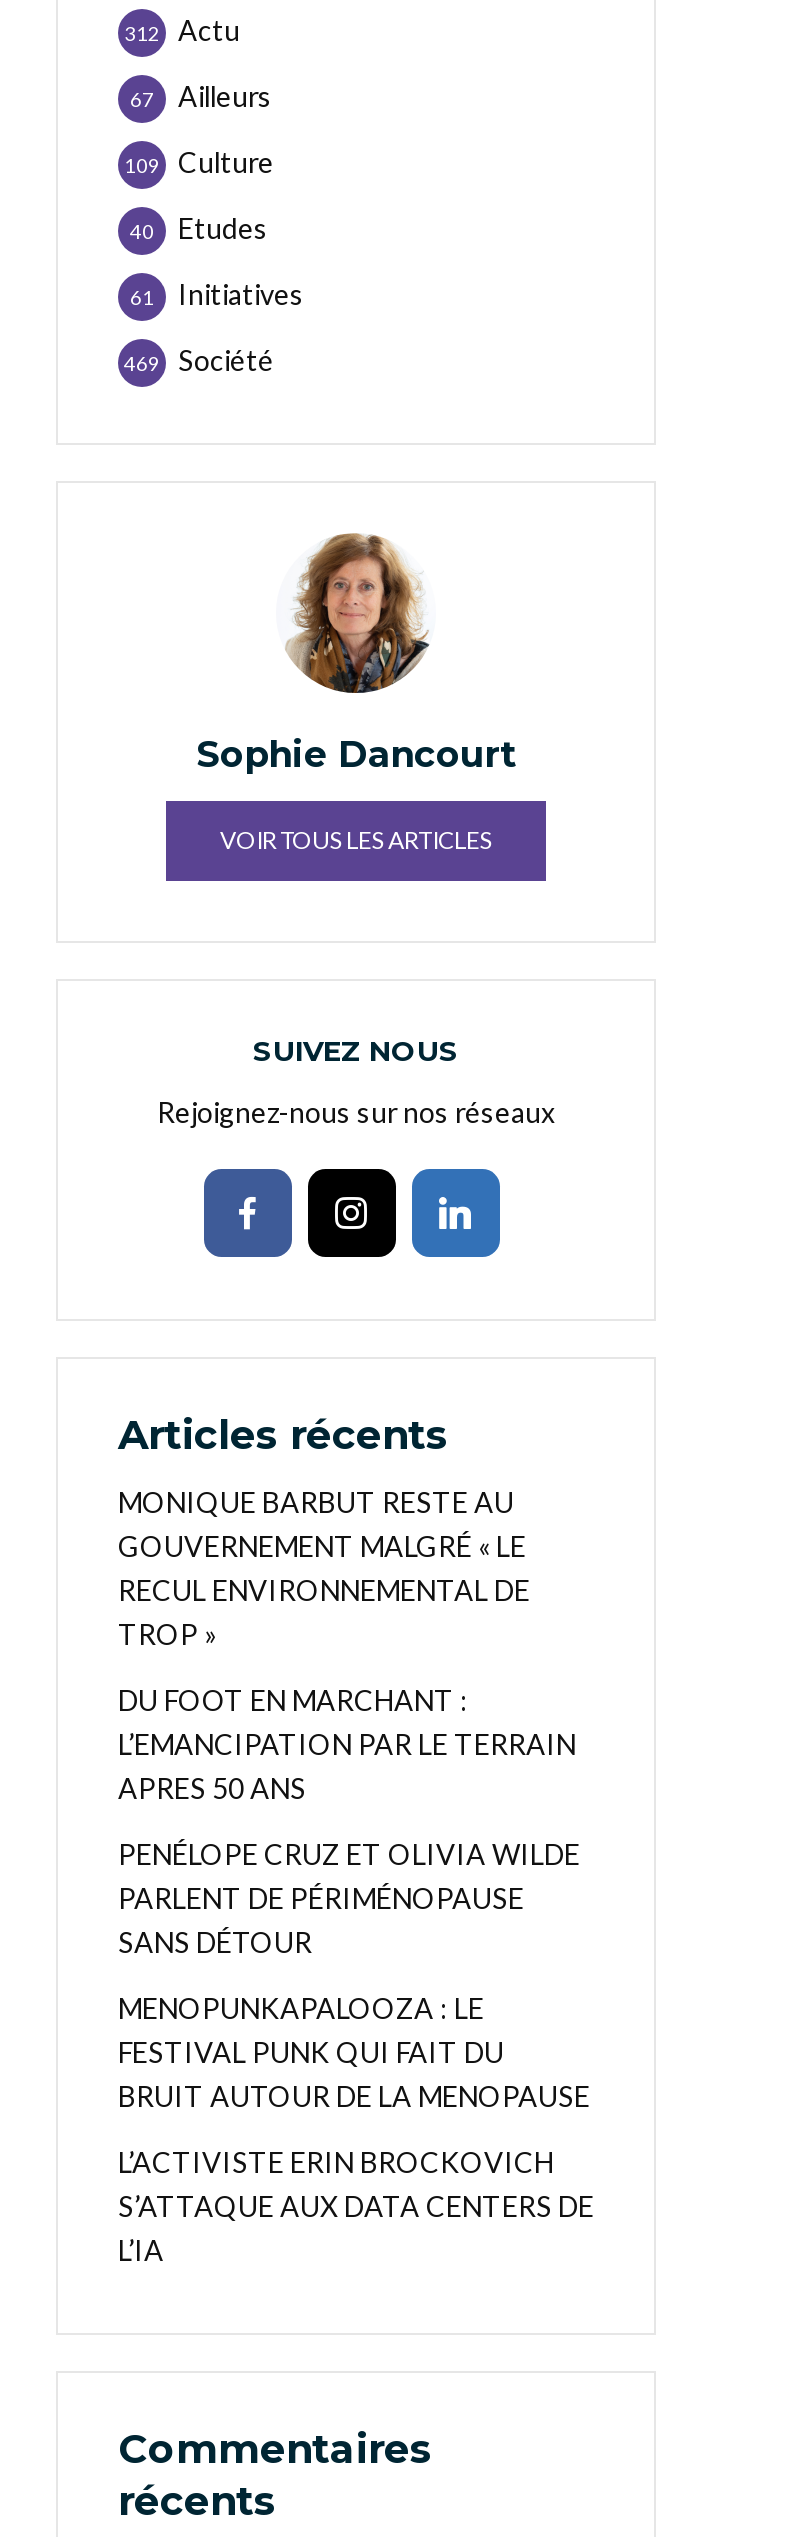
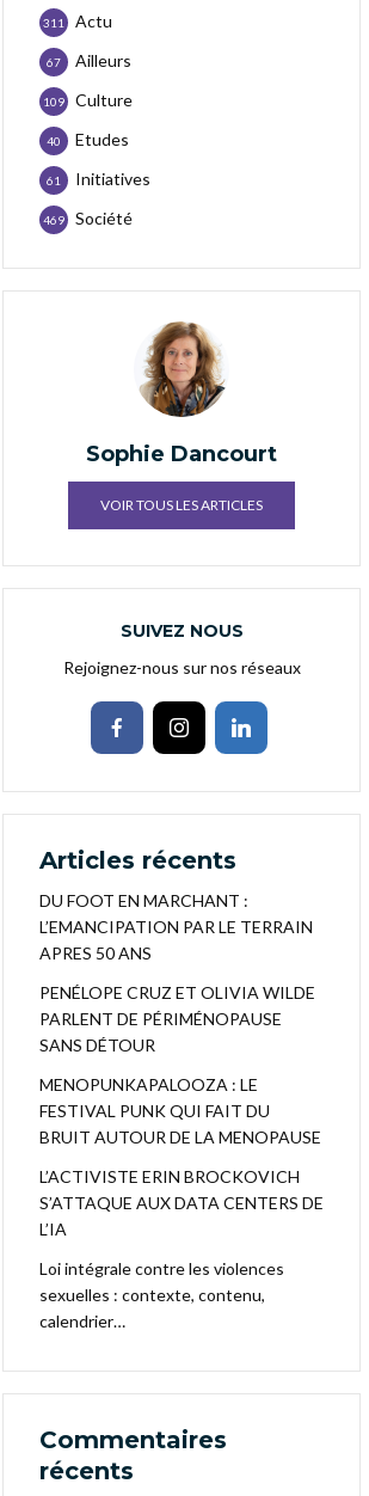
[124,13,240,47] 312 Actu -> [43,11,112,31] 311 Actu
[118,1485,530,1651] MONIQUE BARBUT RESTE AU | GOUVERNEMENT MALGRÉ « LE | RECUL ENVIRONNEMENTAL DE | TROP » -> none
moved [118,1683,594,2267] -> [39,890,324,1239]: DU FOOT EN MARCHANT : | L’EMANCIPATION PAR LE TERRAIN | APRES 50 ANS | ... | S’ATTAQUE AUX DATA CENTERS DE | L’IA
none -> [39,1258,284,1331] Loi intégrale contre les violences | sexuelles : contexte, contenu, | calendrier…

